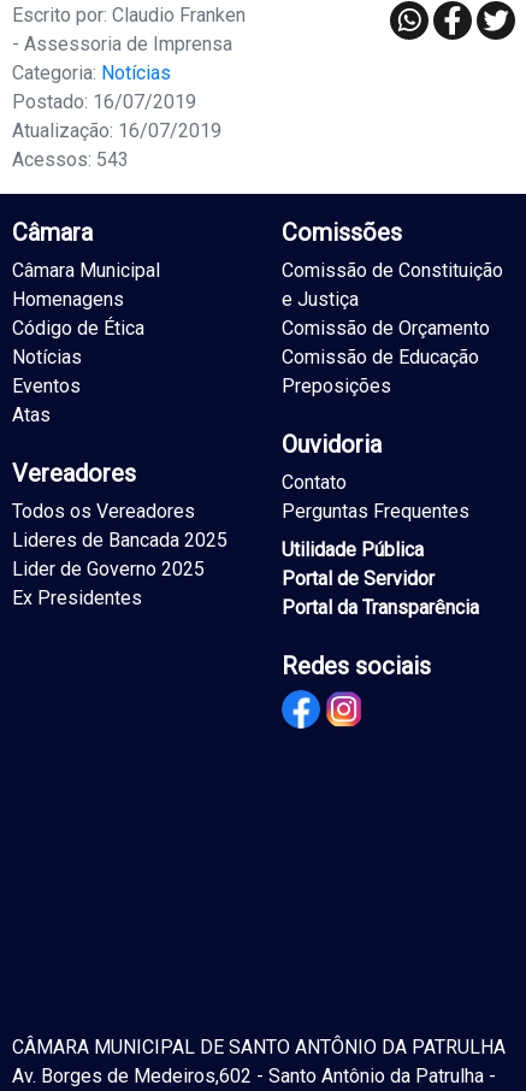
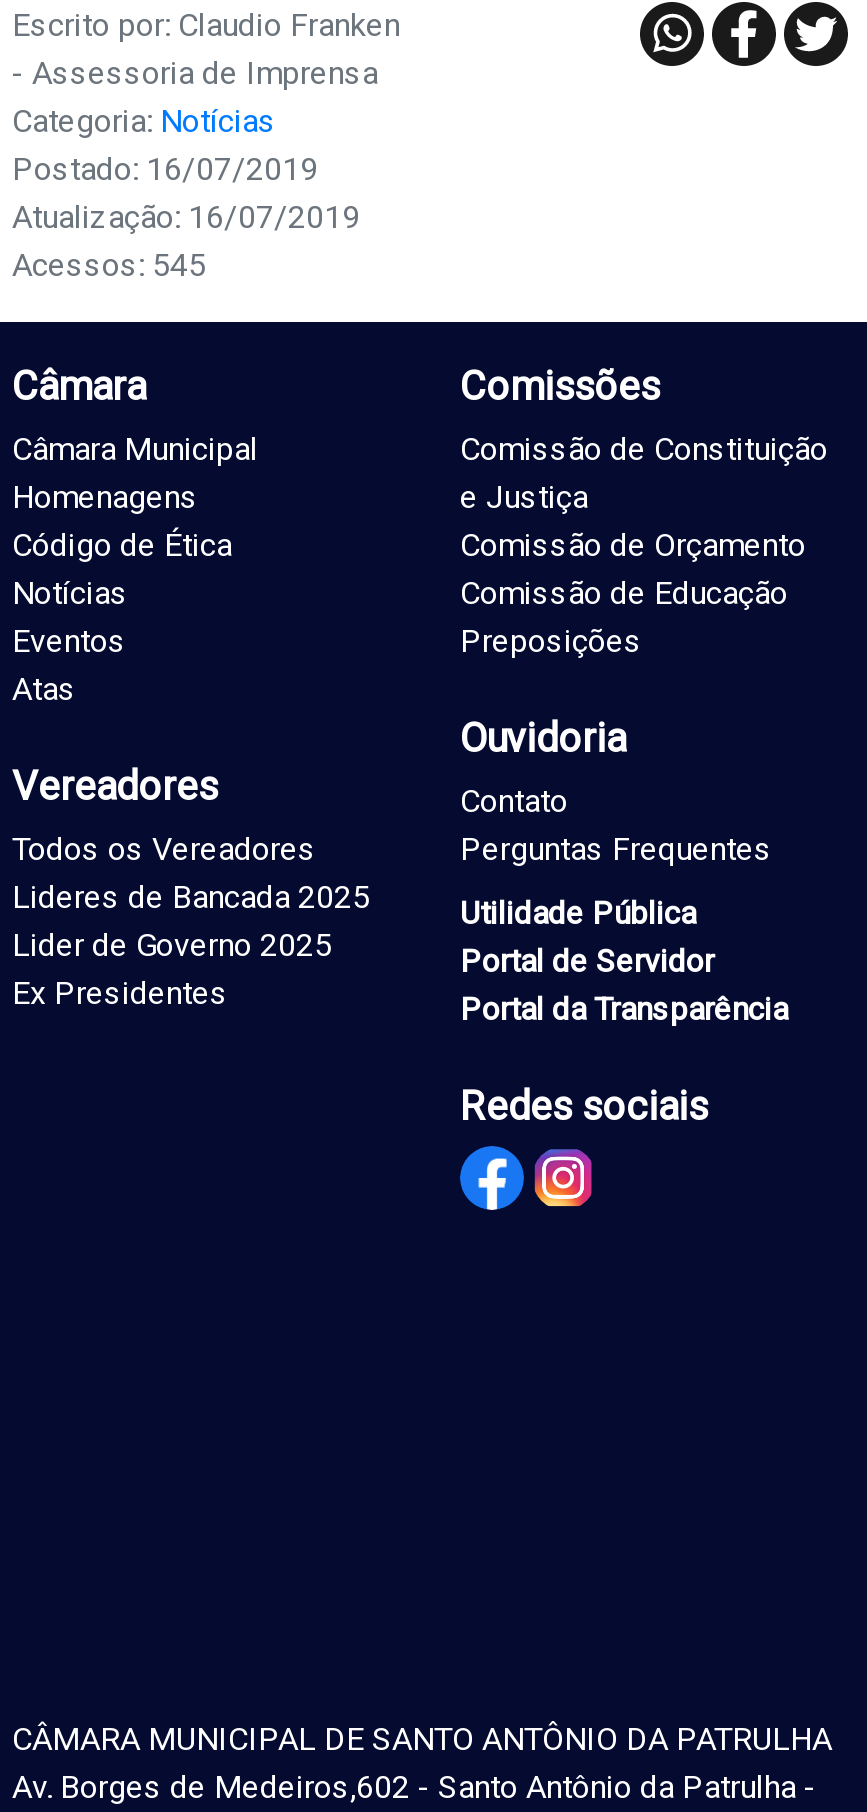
[12,148,129,171] Acessos: 543 -> [12,246,206,284] Acessos: 545

